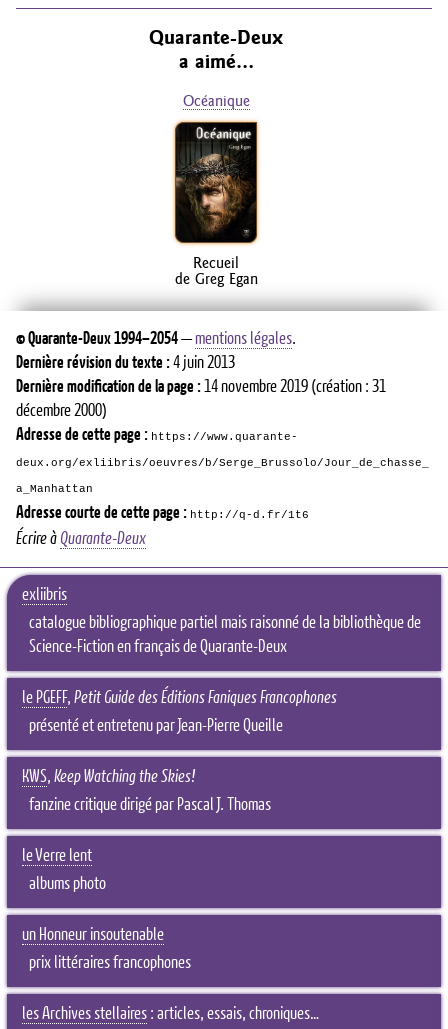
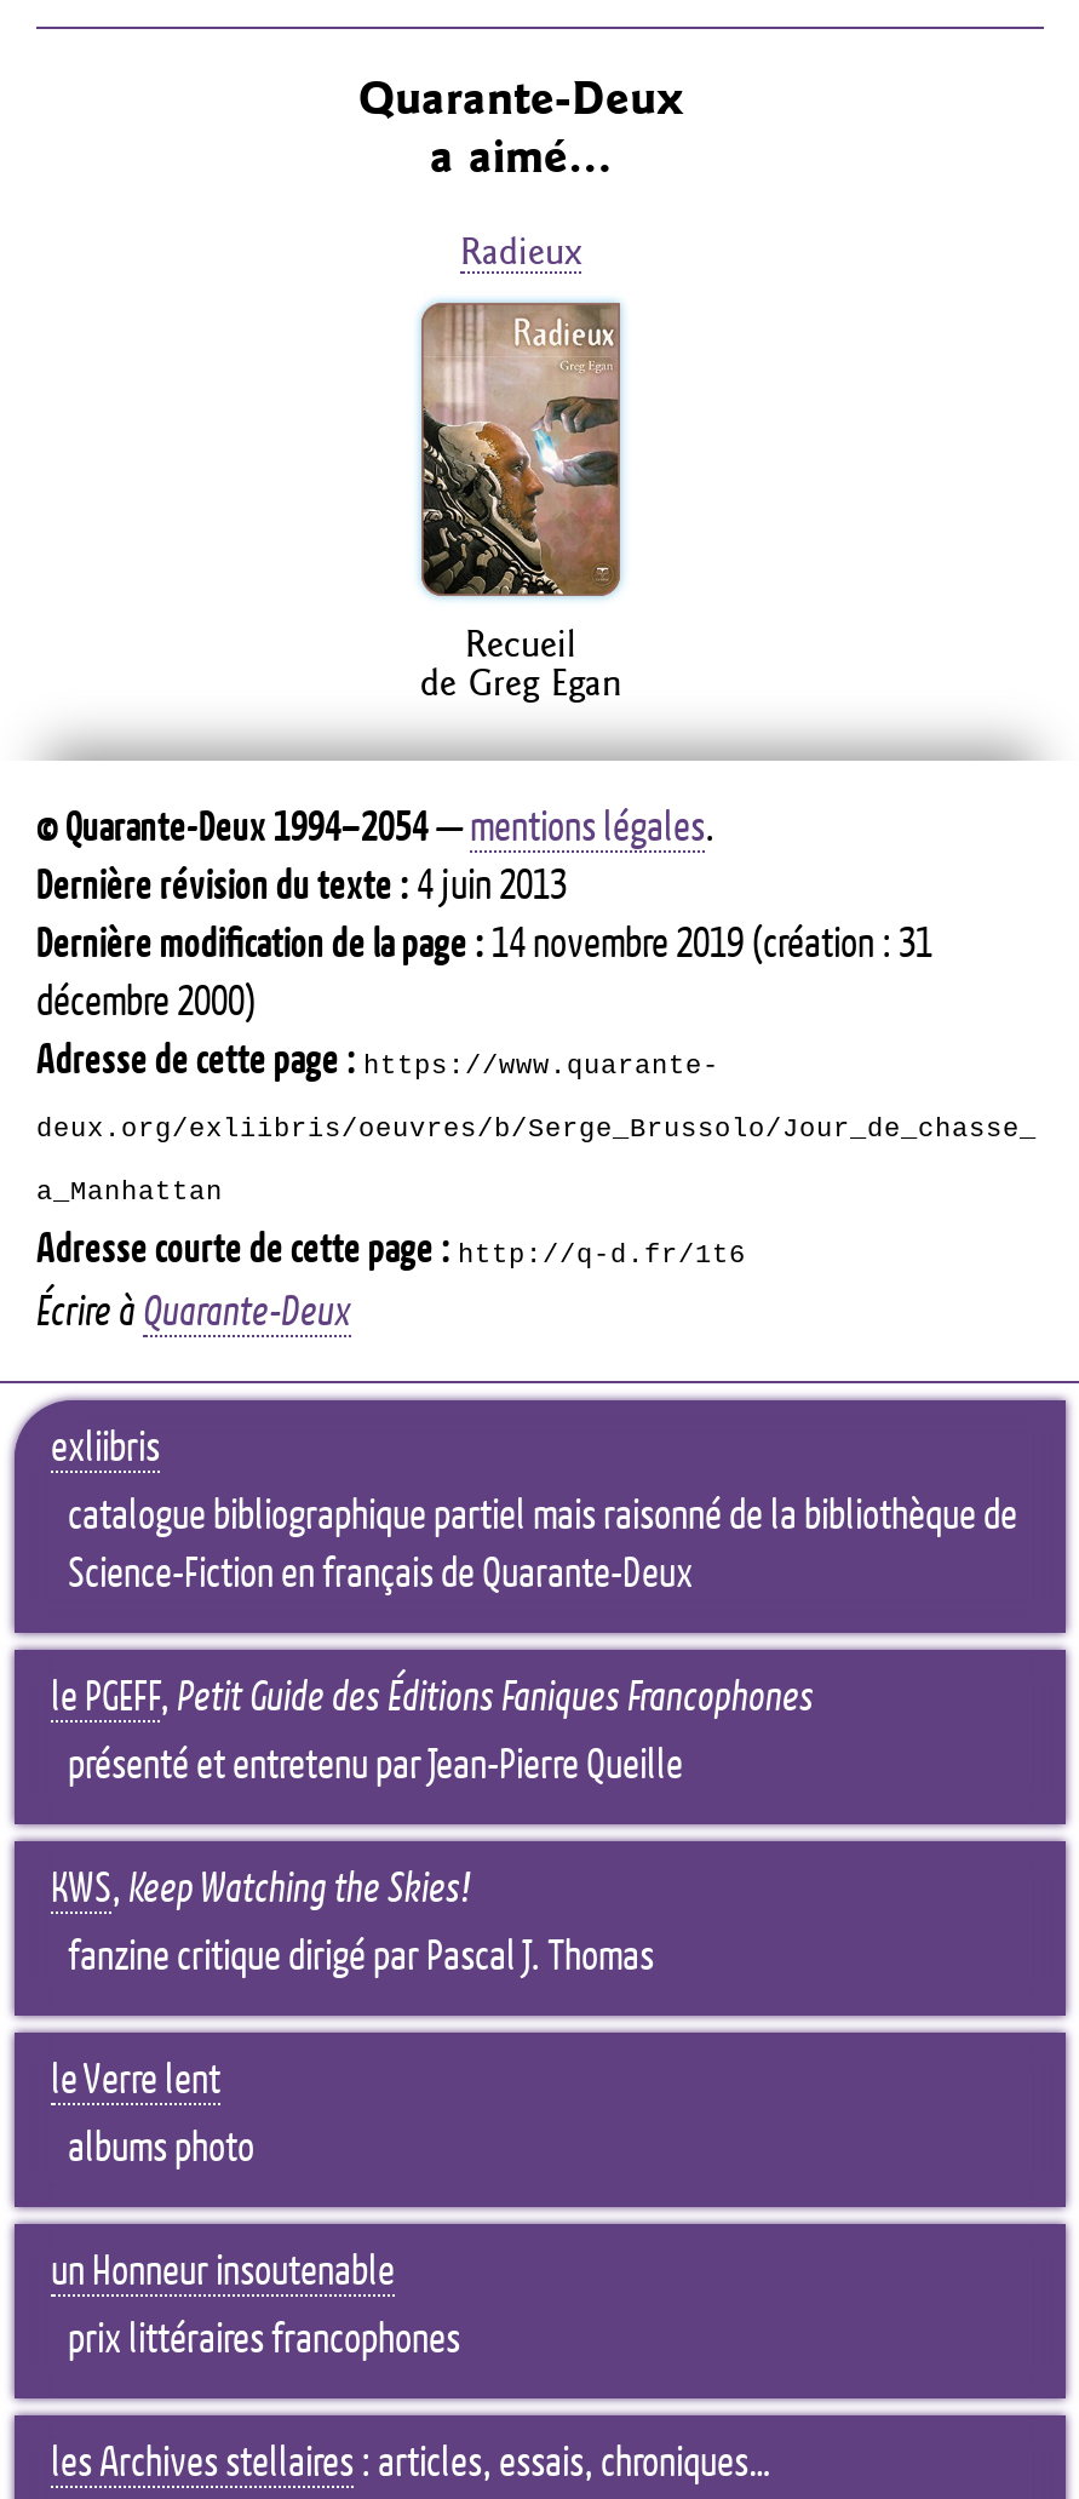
[182,92,249,109] Océanique -> [460,230,581,271] Radieux
[173,120,259,245] [image] -> [417,298,625,601] [image]

